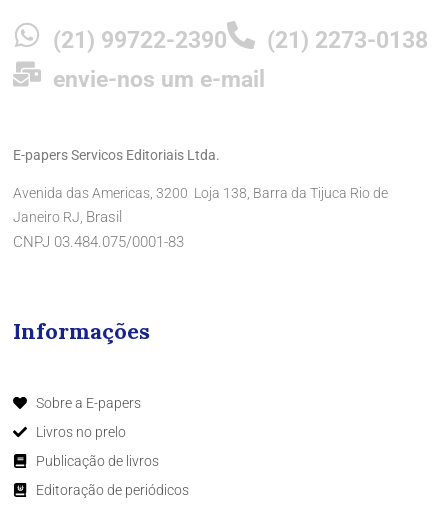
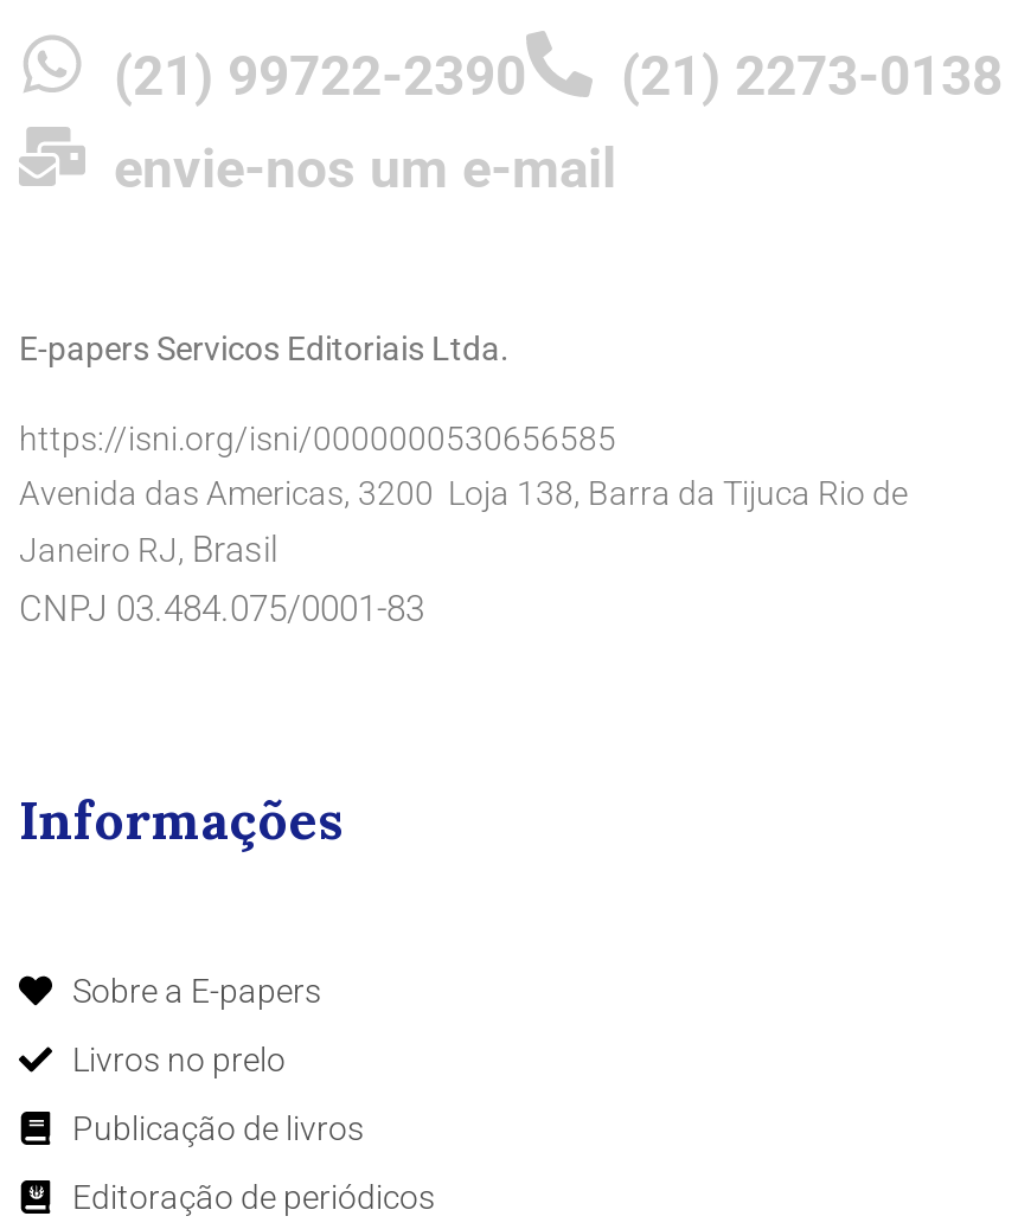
none -> [19,418,616,456] https://isni.org/isni/0000000530656585

